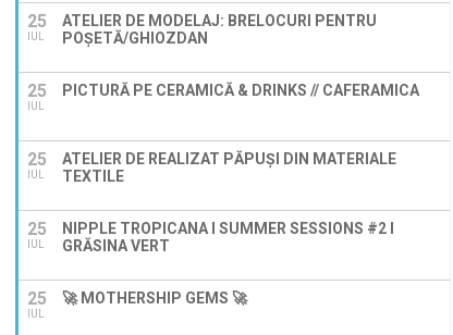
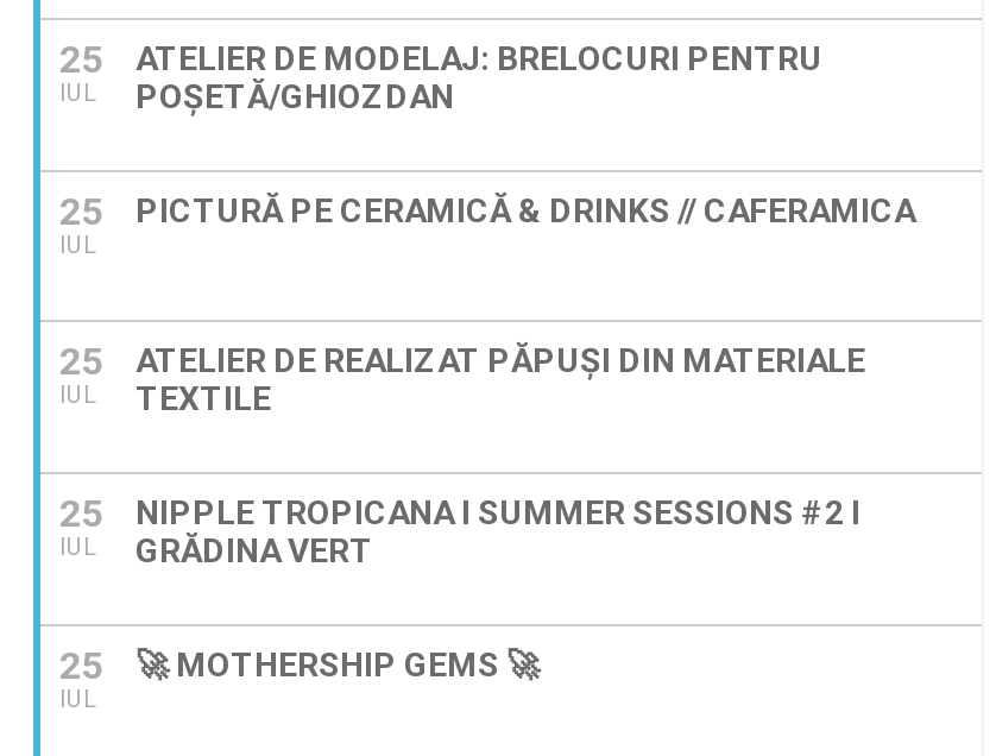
[62,237,170,254] GRĂSINA VERT -> [135,531,373,569] GRĂDINA VERT

